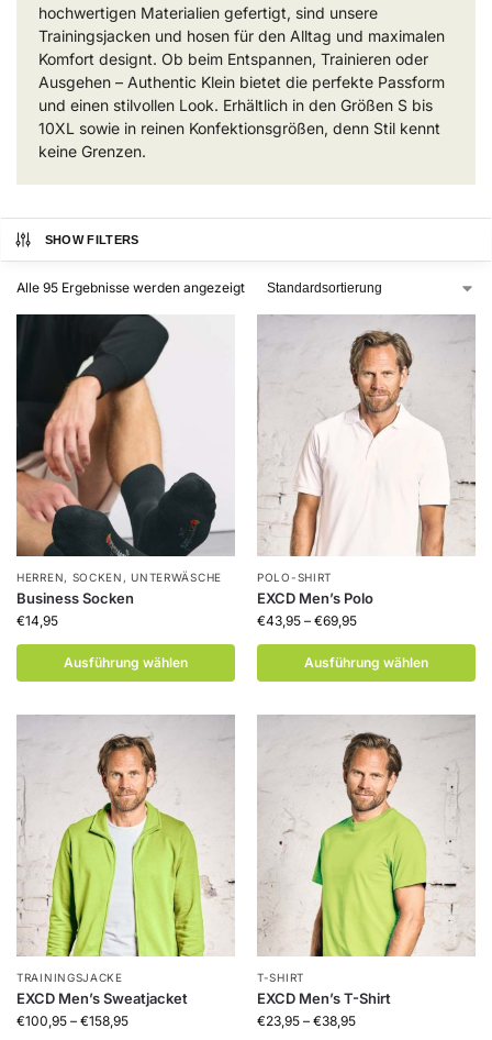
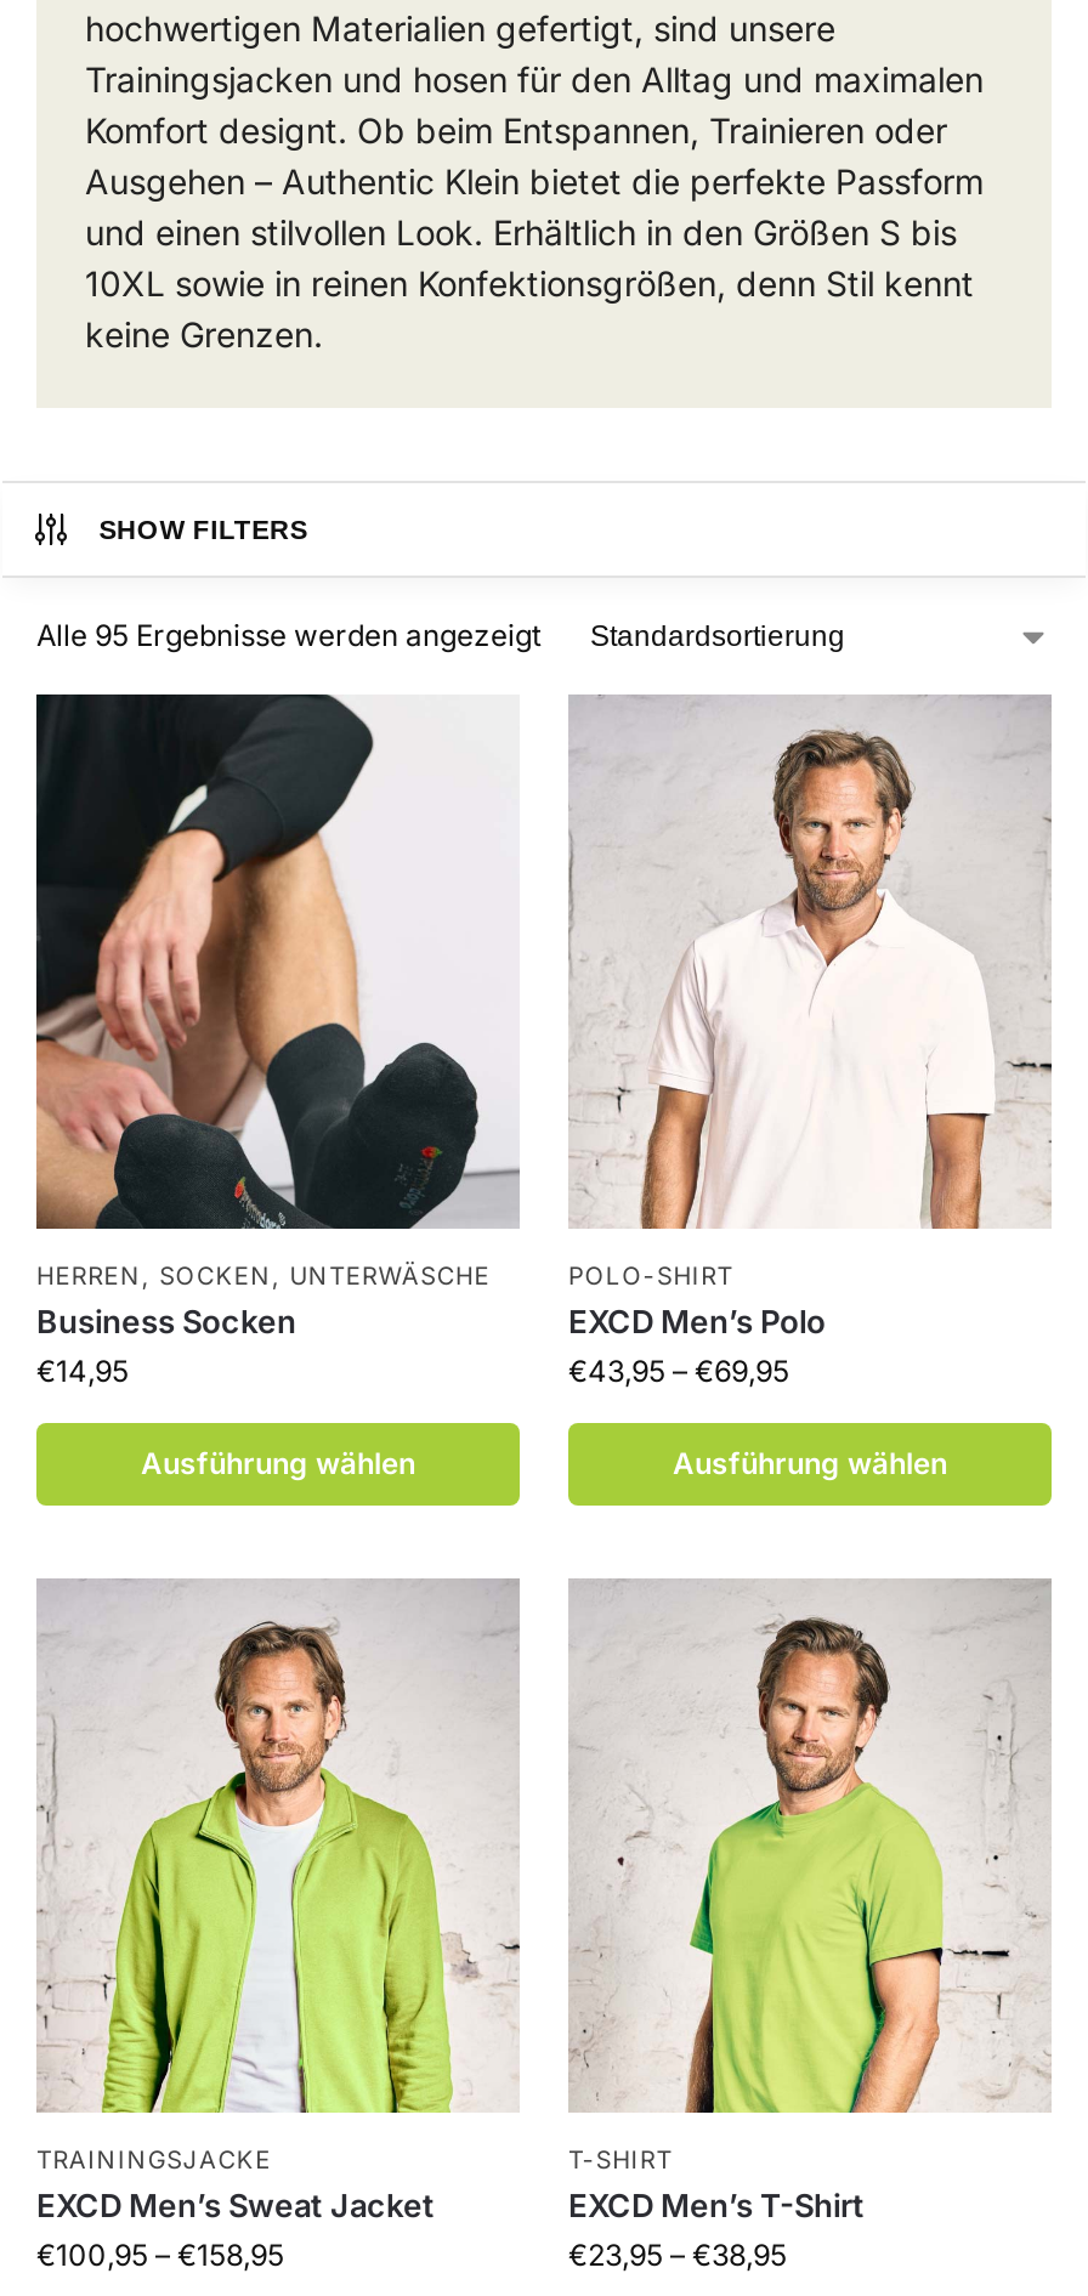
[16,989,188,1007] EXCD Men’s Sweatjacket -> [36,2186,435,2224] EXCD Men’s Sweat Jacket

